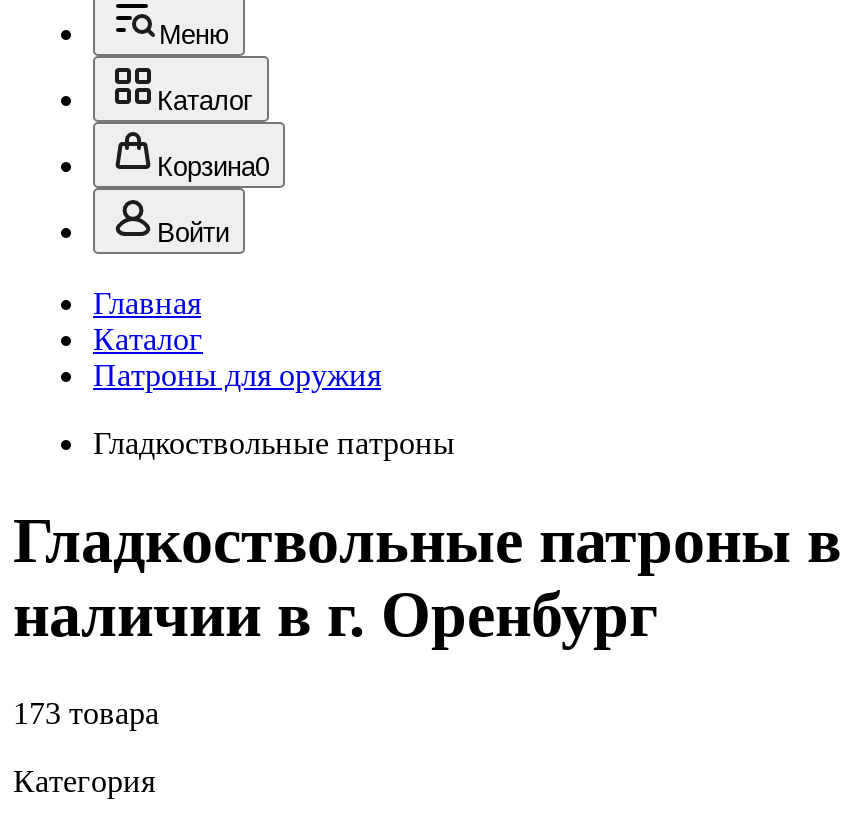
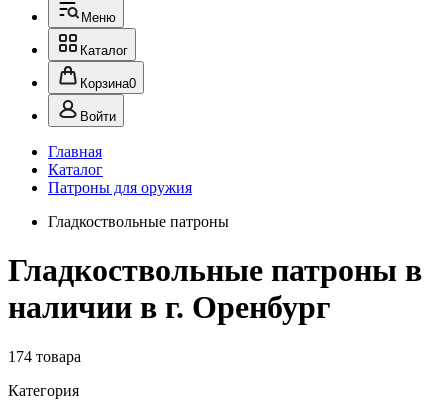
[13,696,159,730] 173 товара -> [8,348,81,365] 174 товара

